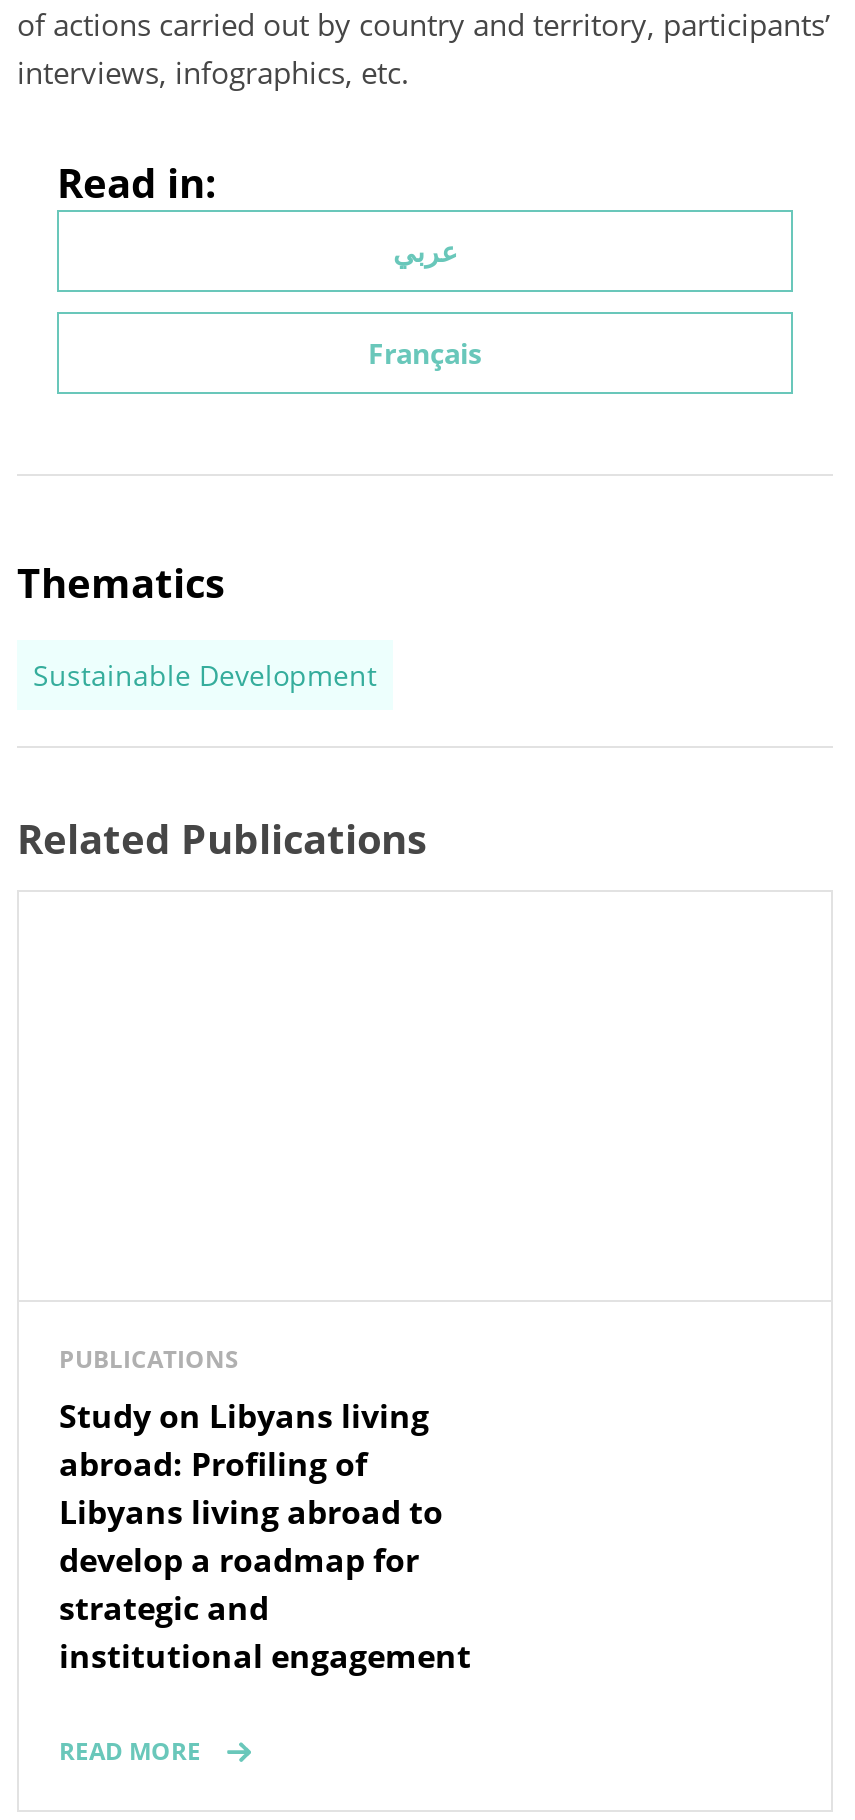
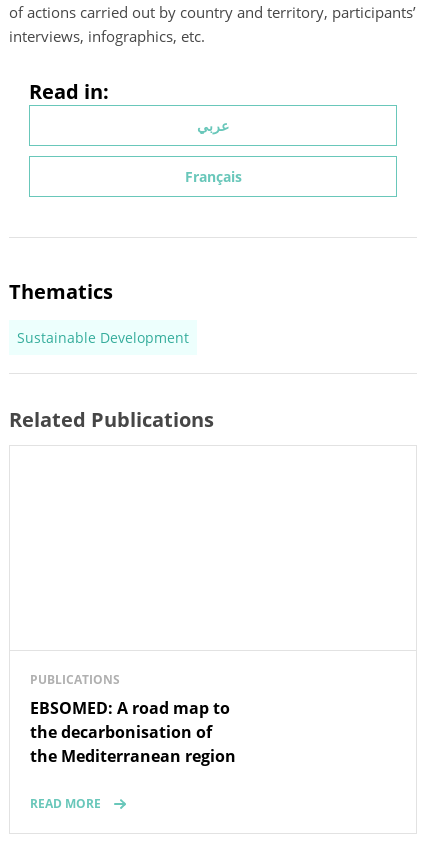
[59,1395,471,1679] Study on Libyans living | abroad: Profiling of | Libyans living abroad to | develop a roadmap for | strategic and | institutional engagement -> [30,697,236,767] EBSOMED: A road map to | the decarbonisation of | the Mediterranean region

